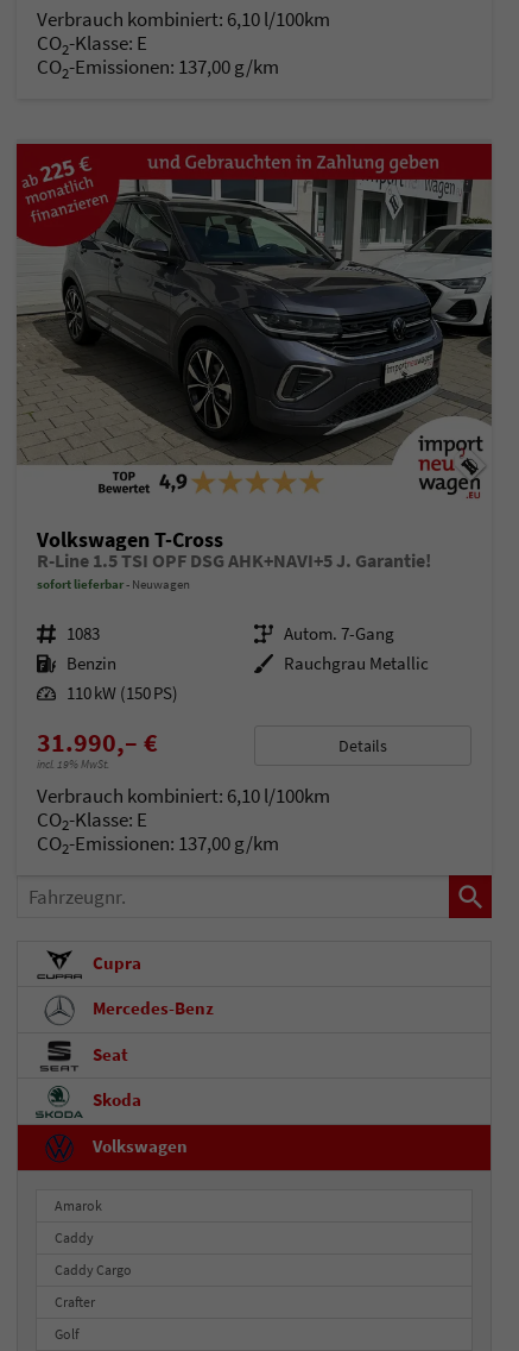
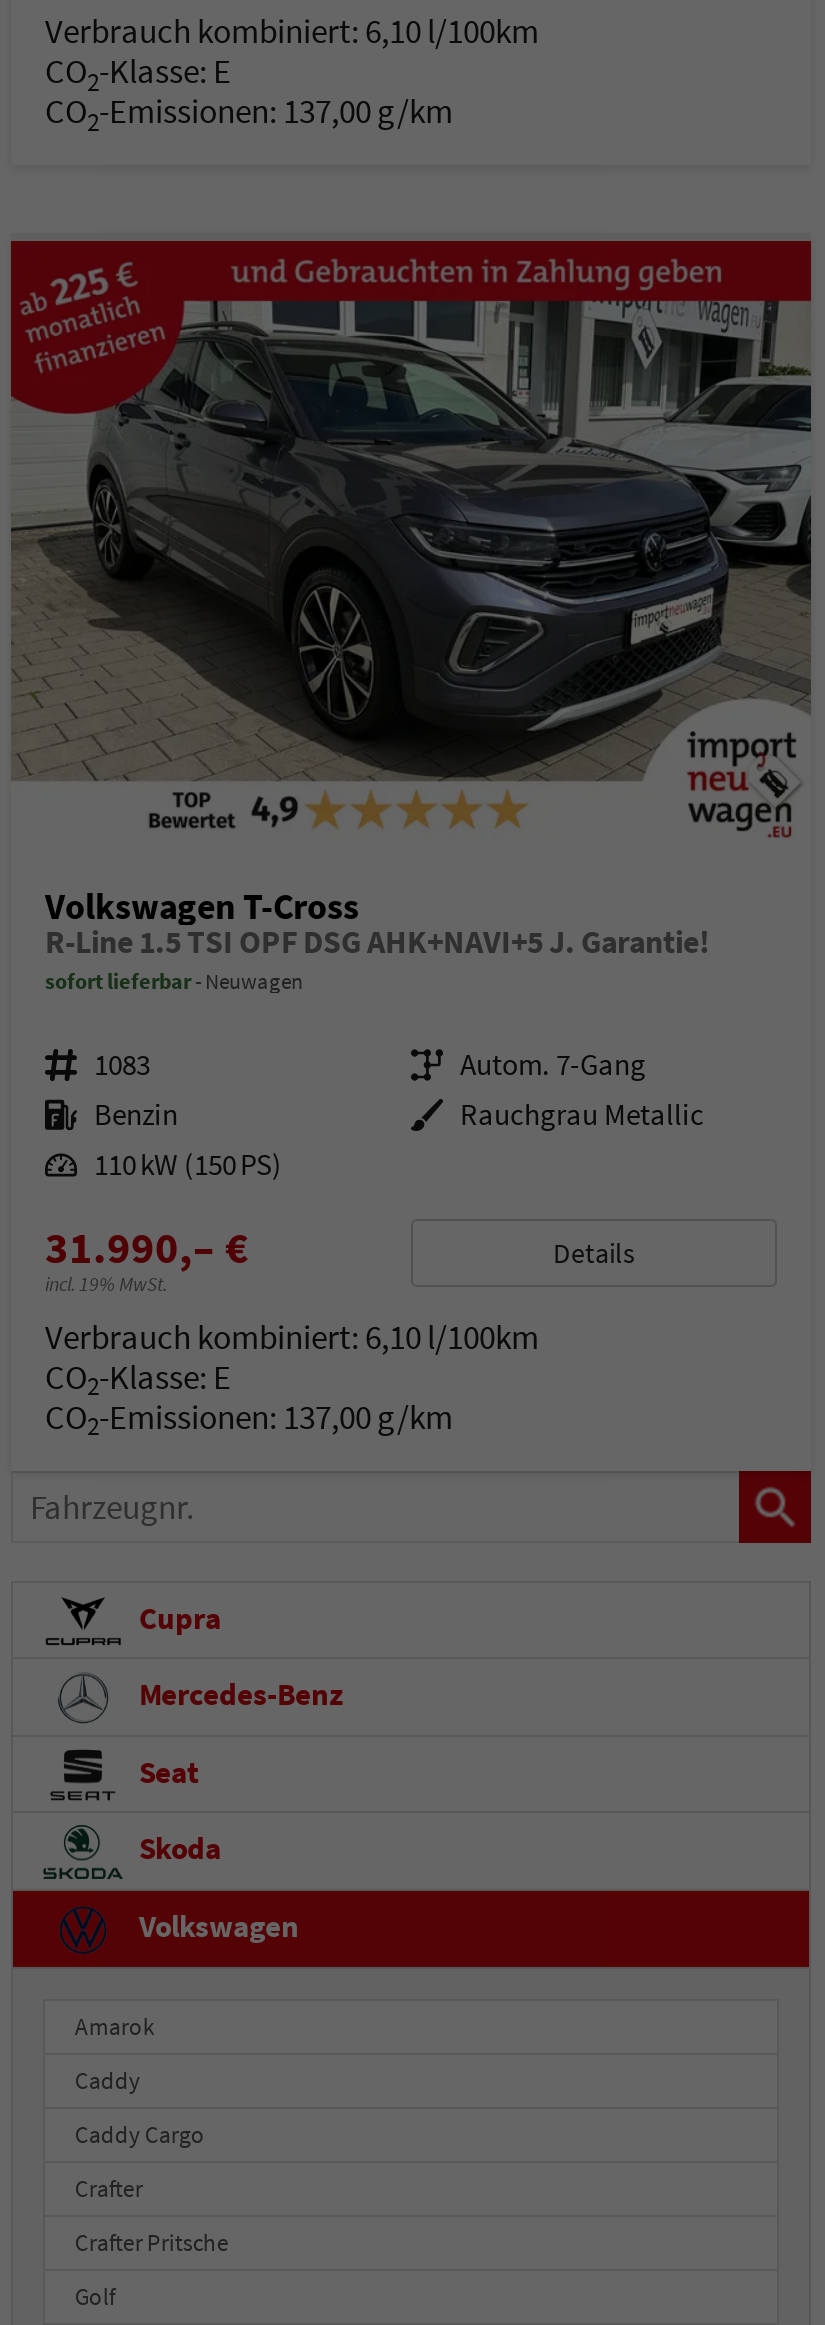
none -> [75,2226,229,2256] Crafter Pritsche

